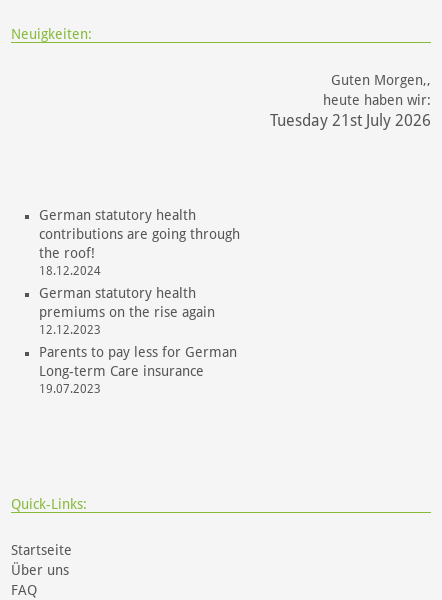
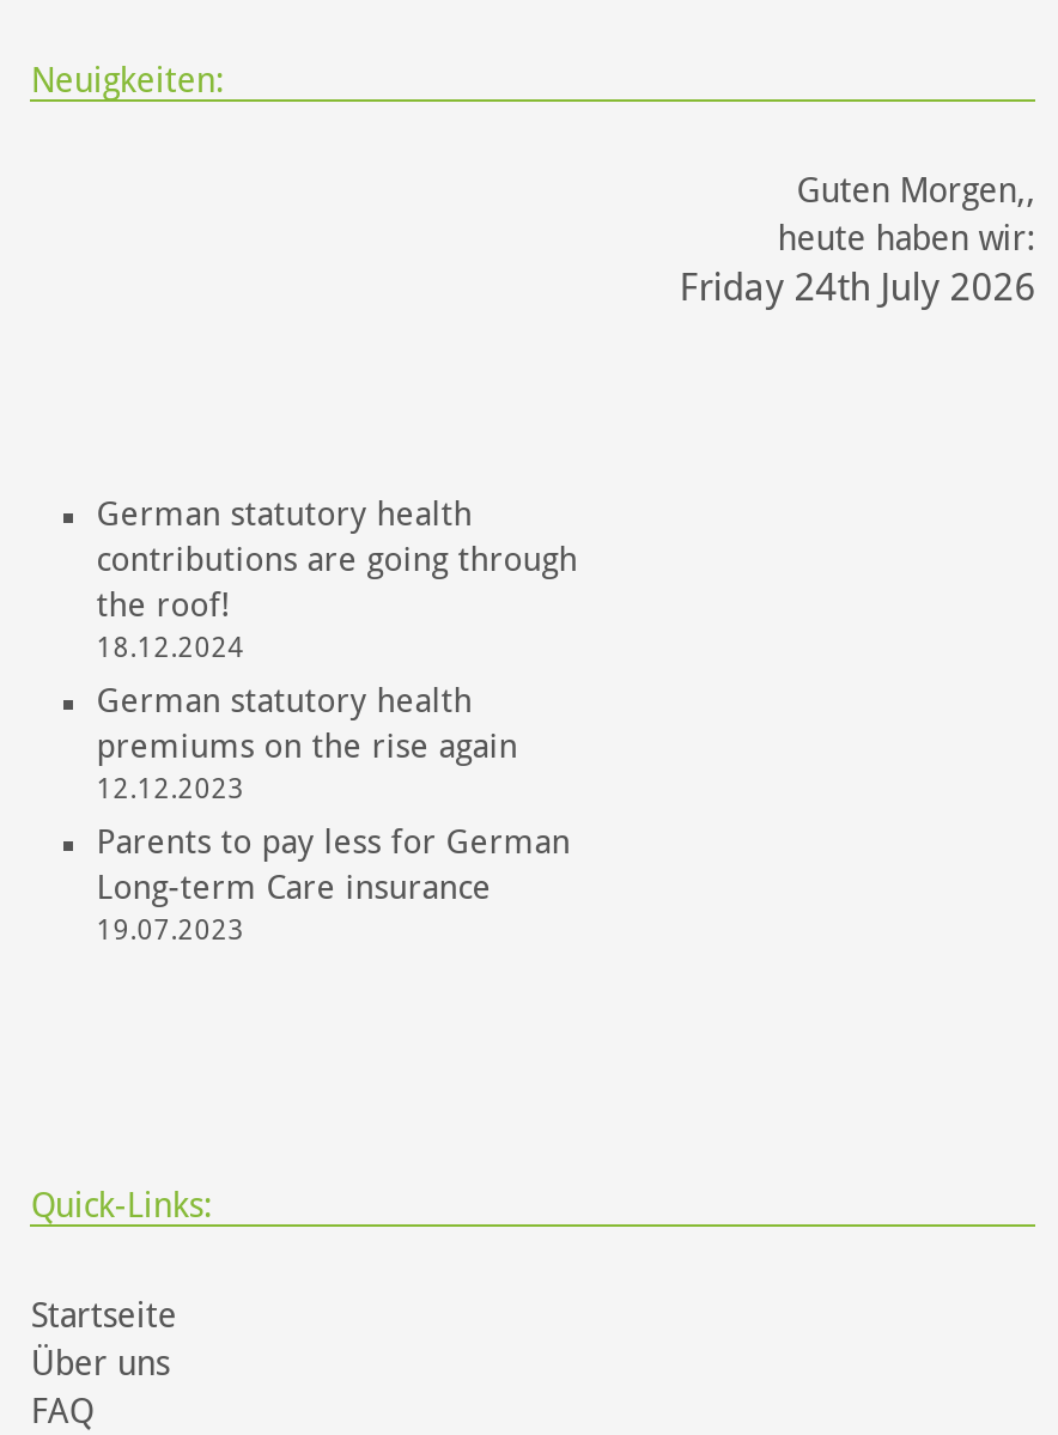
[270,111,431,130] Tuesday 21st July 2026 -> [679,264,1036,310] Friday 24th July 2026

